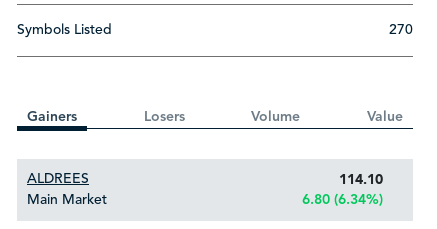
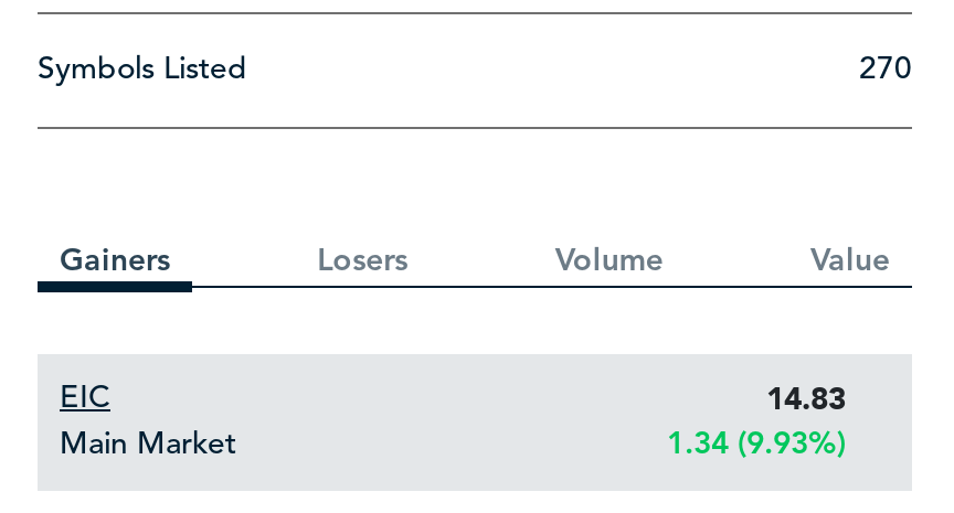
[27,168,89,190] ALDREES -> [60,374,110,423] EIC
[302,170,383,211] 114.10 | 6.80 (6.34%) -> [667,378,846,469] 14.83 | 1.34 (9.93%)

